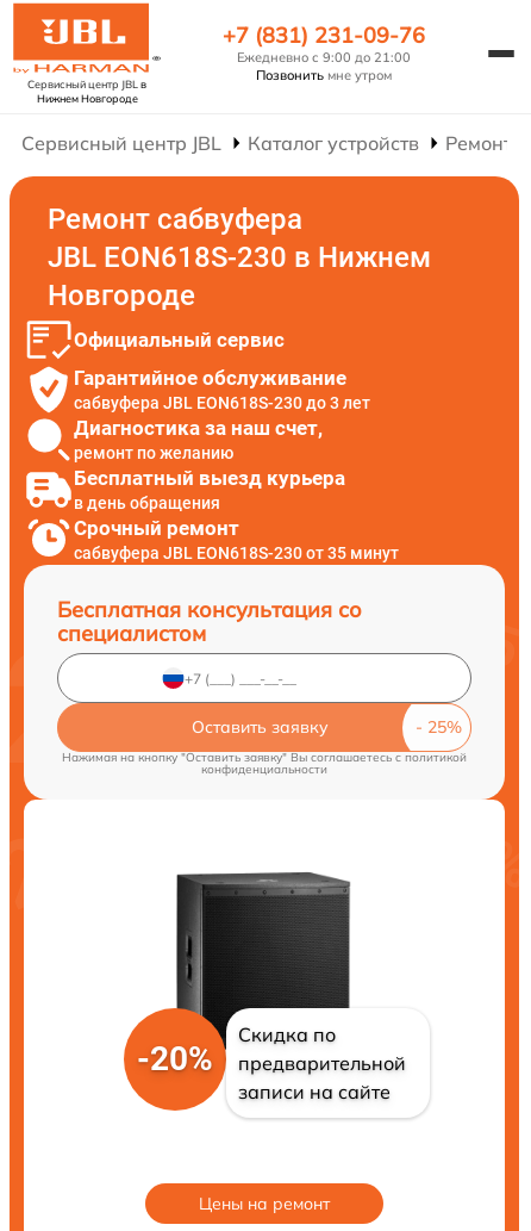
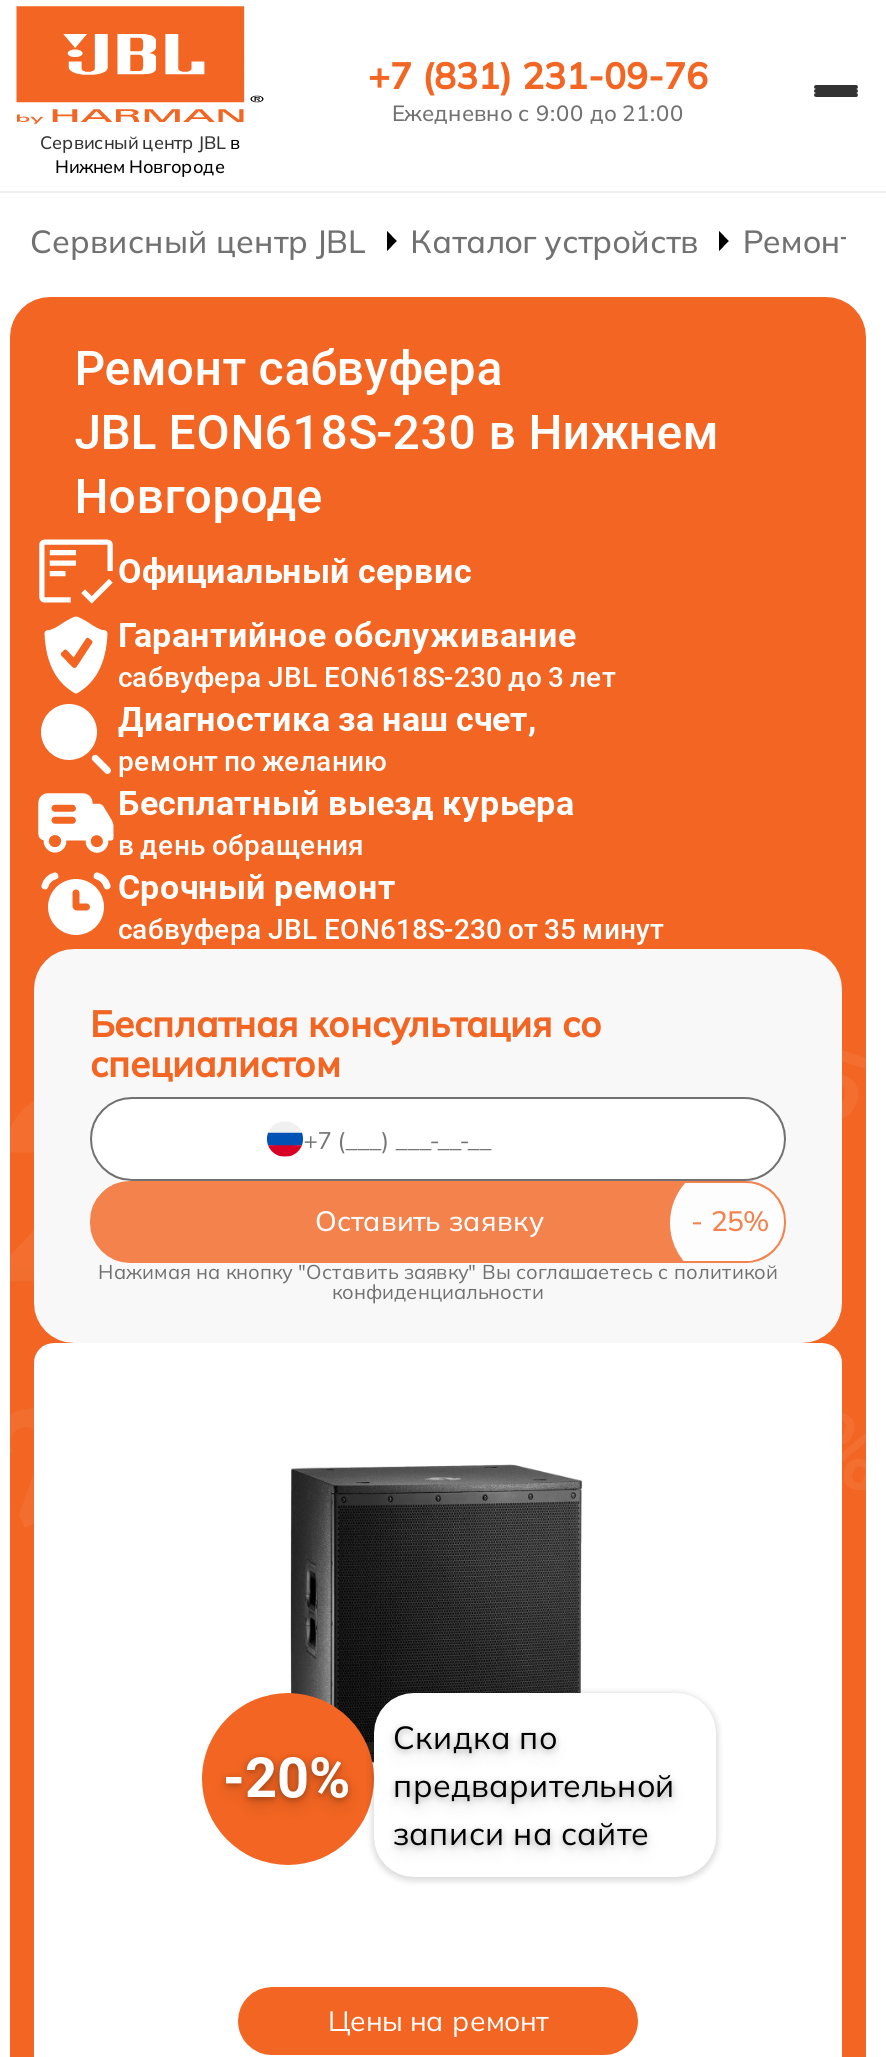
[256,67,392,83] Позвонить мне утром -> none

